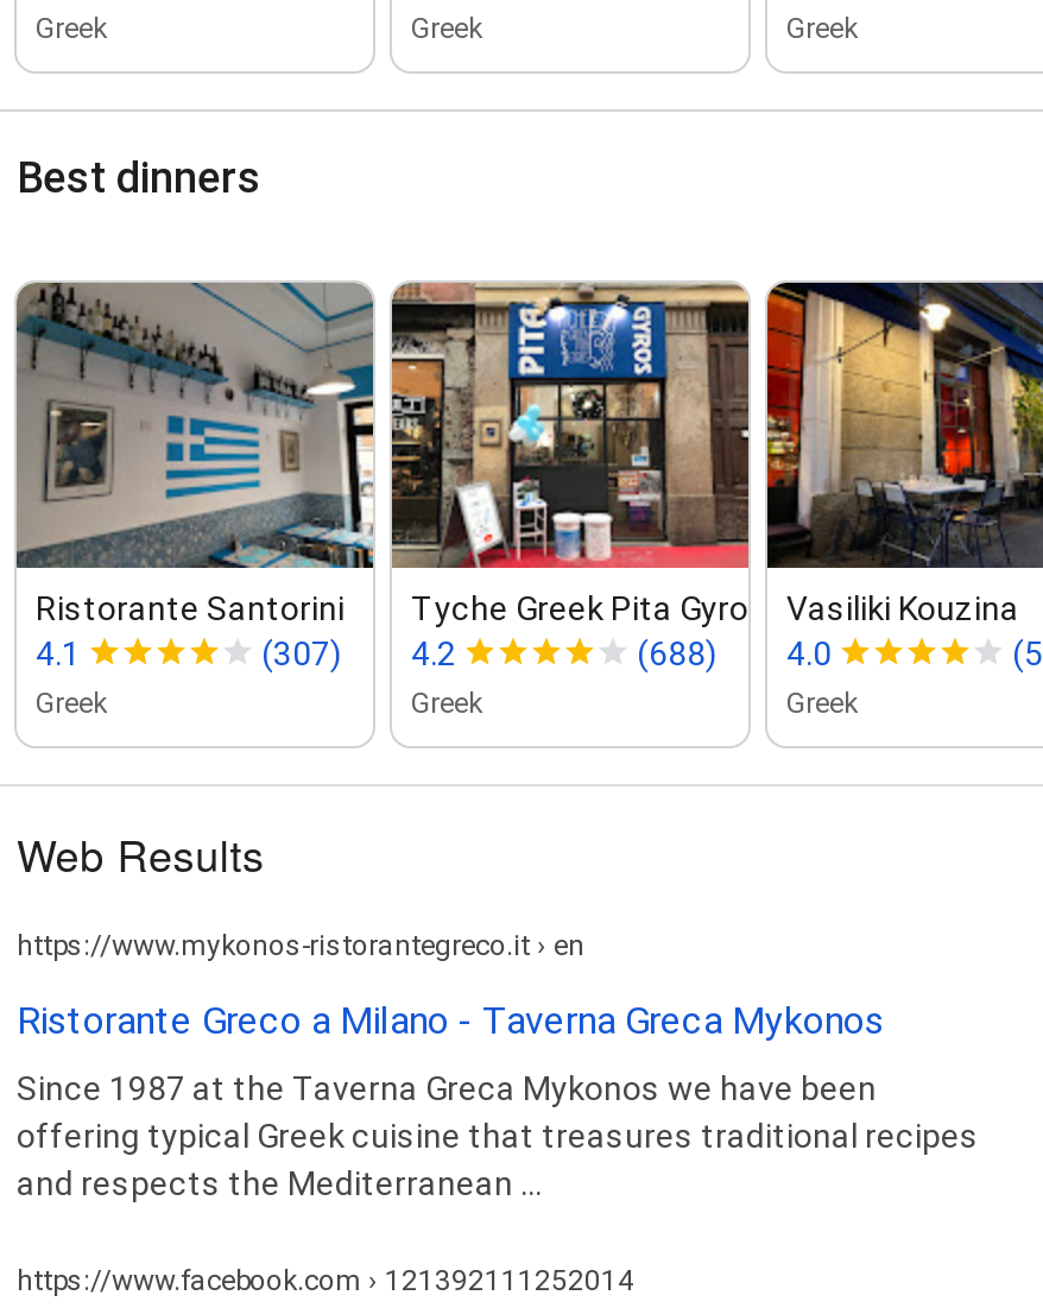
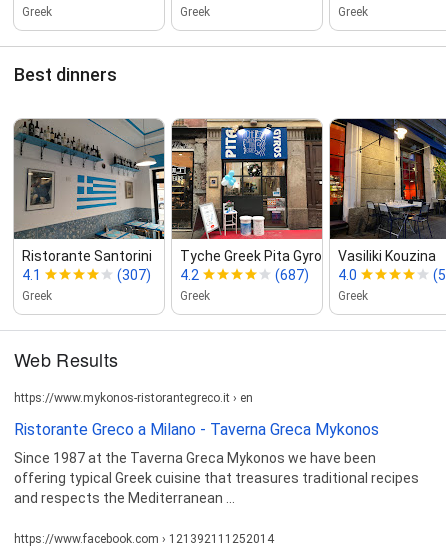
[637,634,832,672] (688) 4.0 -> [275,267,357,283] (687) 4.0

